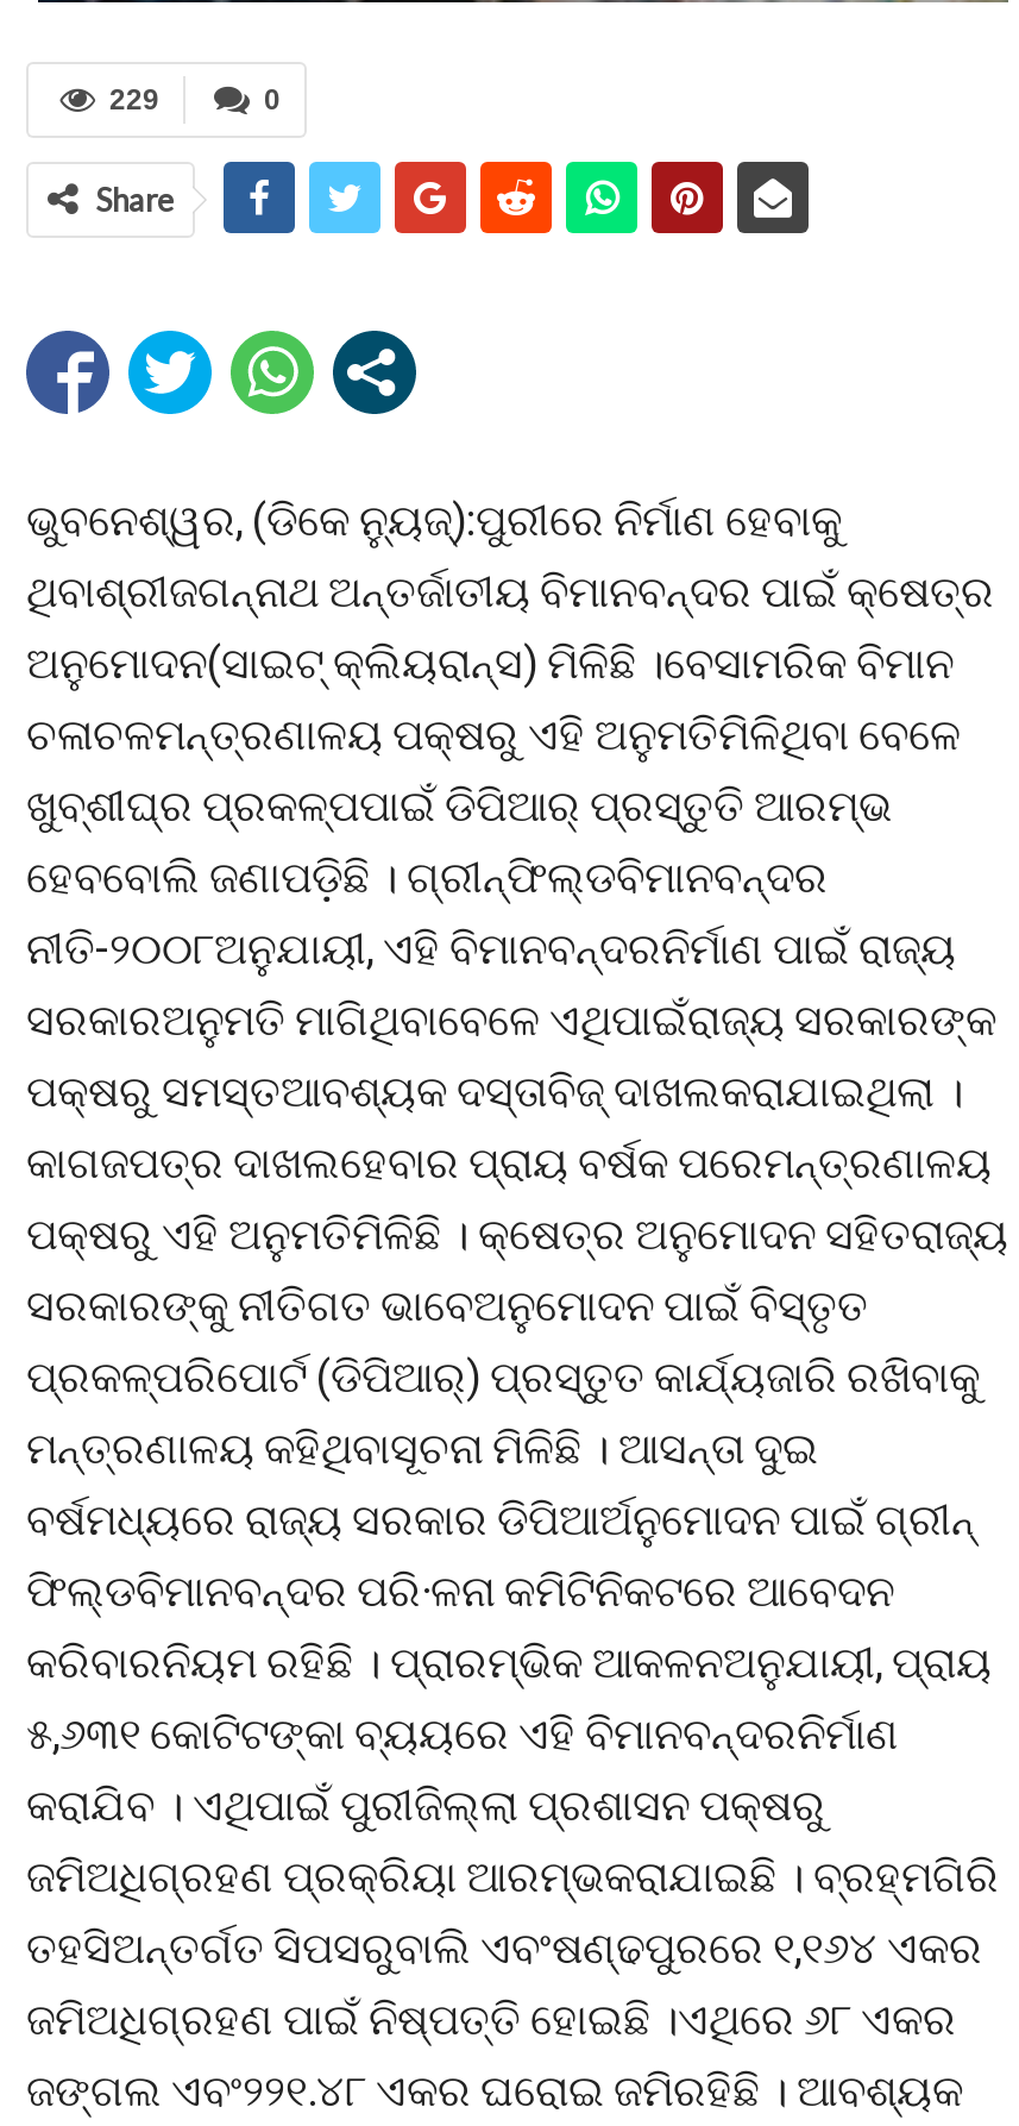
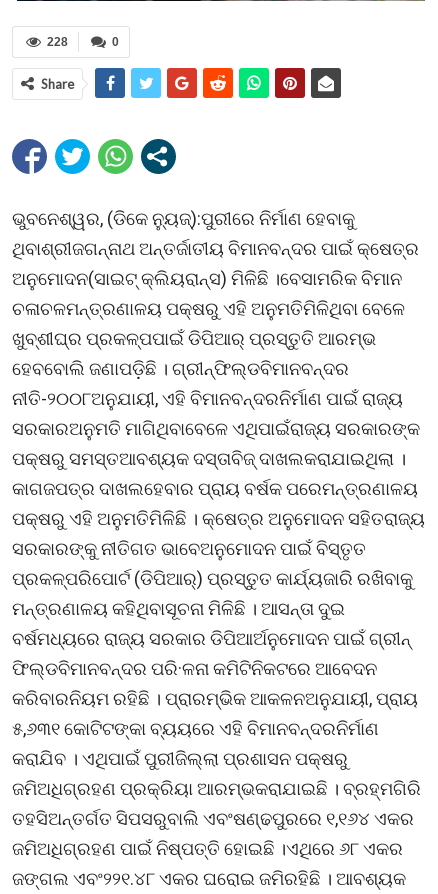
[109,83,159,117] 229 -> [47,35,68,49] 228

